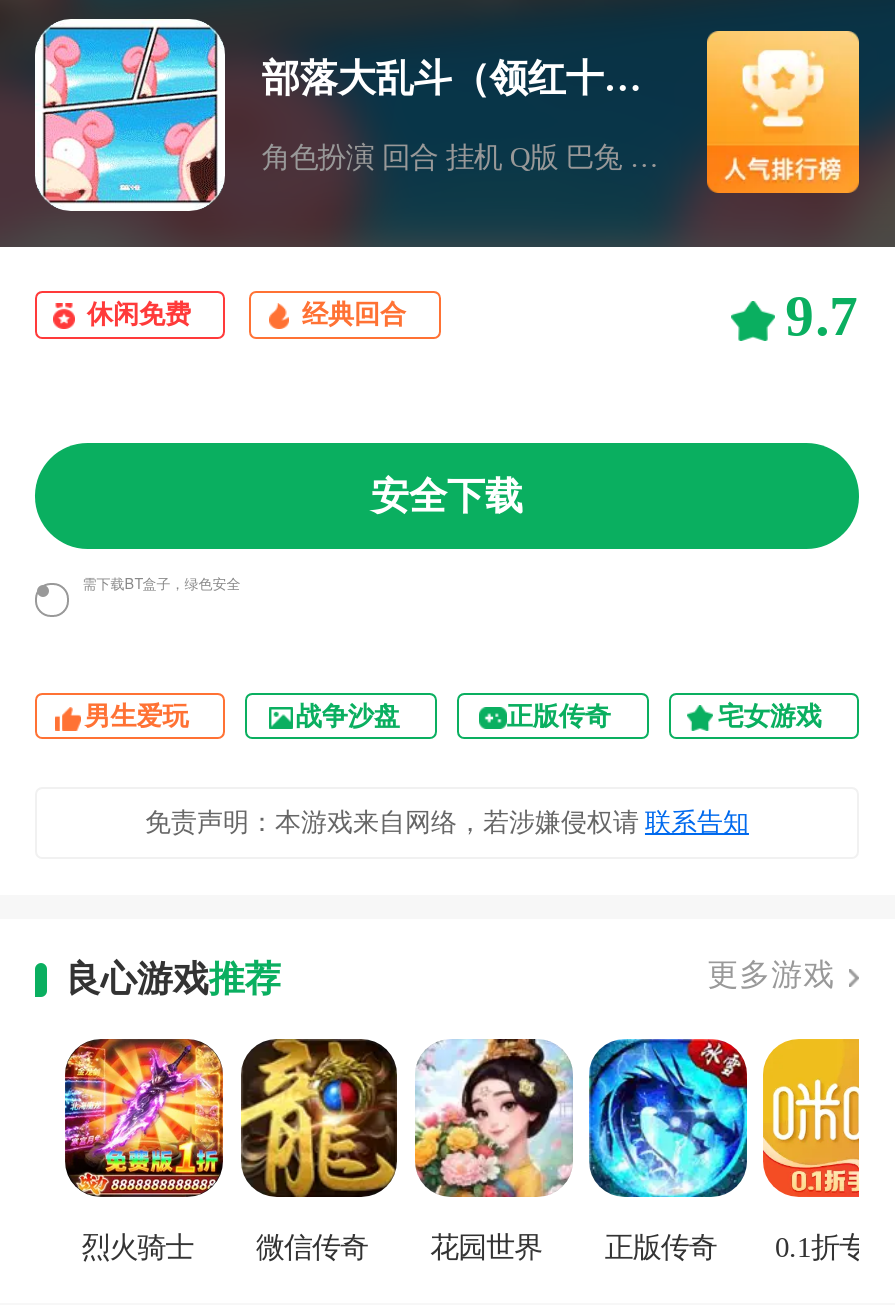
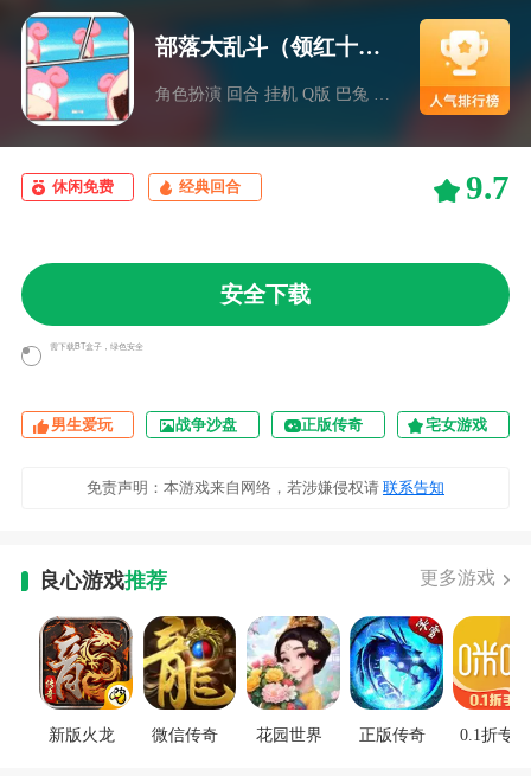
[63,1037,225,1262] [image] | 烈火骑士 -> [39,616,134,744] [image] | 新版火龙

